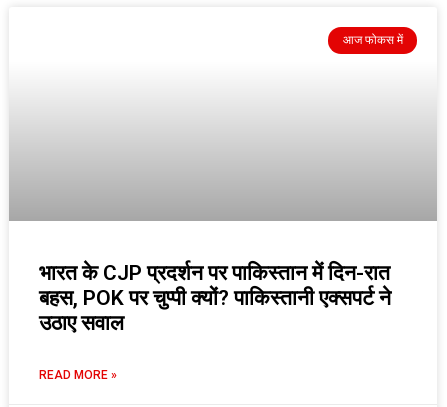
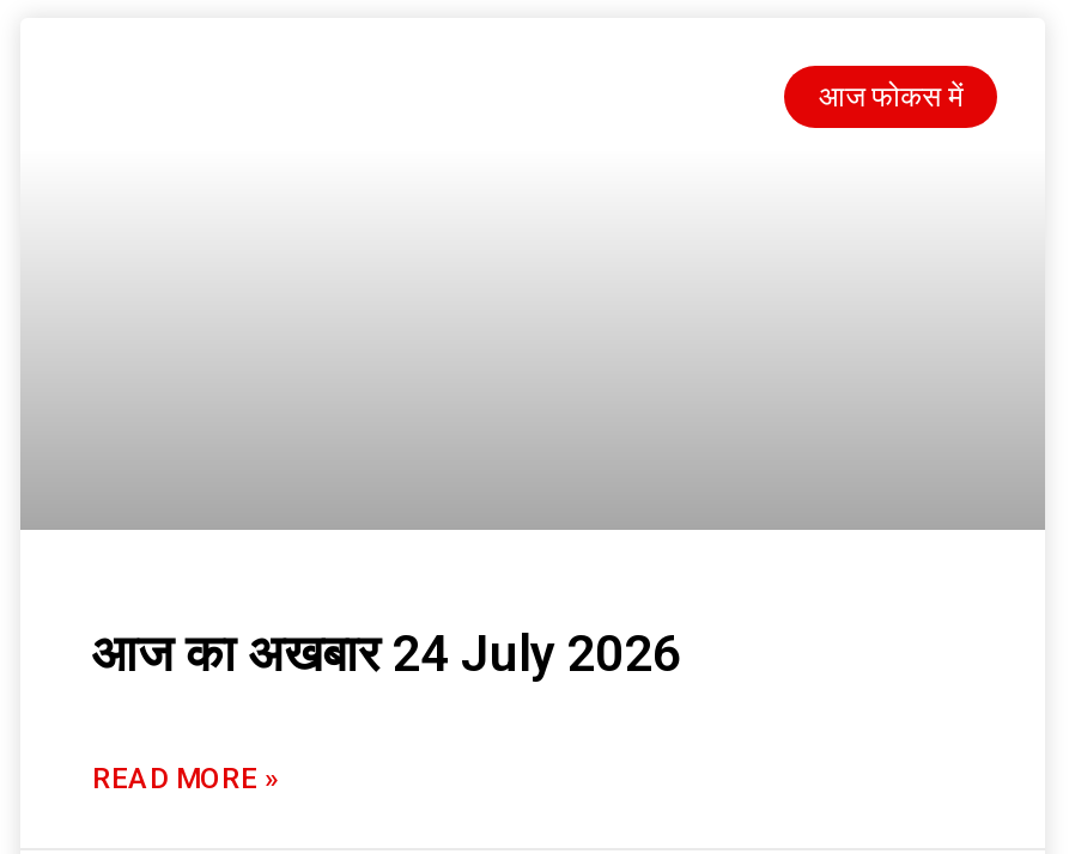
[39,261,391,335] भारत के CJP प्रदर्शन पर पाकिस्तान में दिन-रात | बहस, POK पर चुप्पी क्यों? पाकिस्तानी एक्सपर्ट ने | उठाए सवाल -> [92,625,681,682] आज का अखबार 24 July 2026

